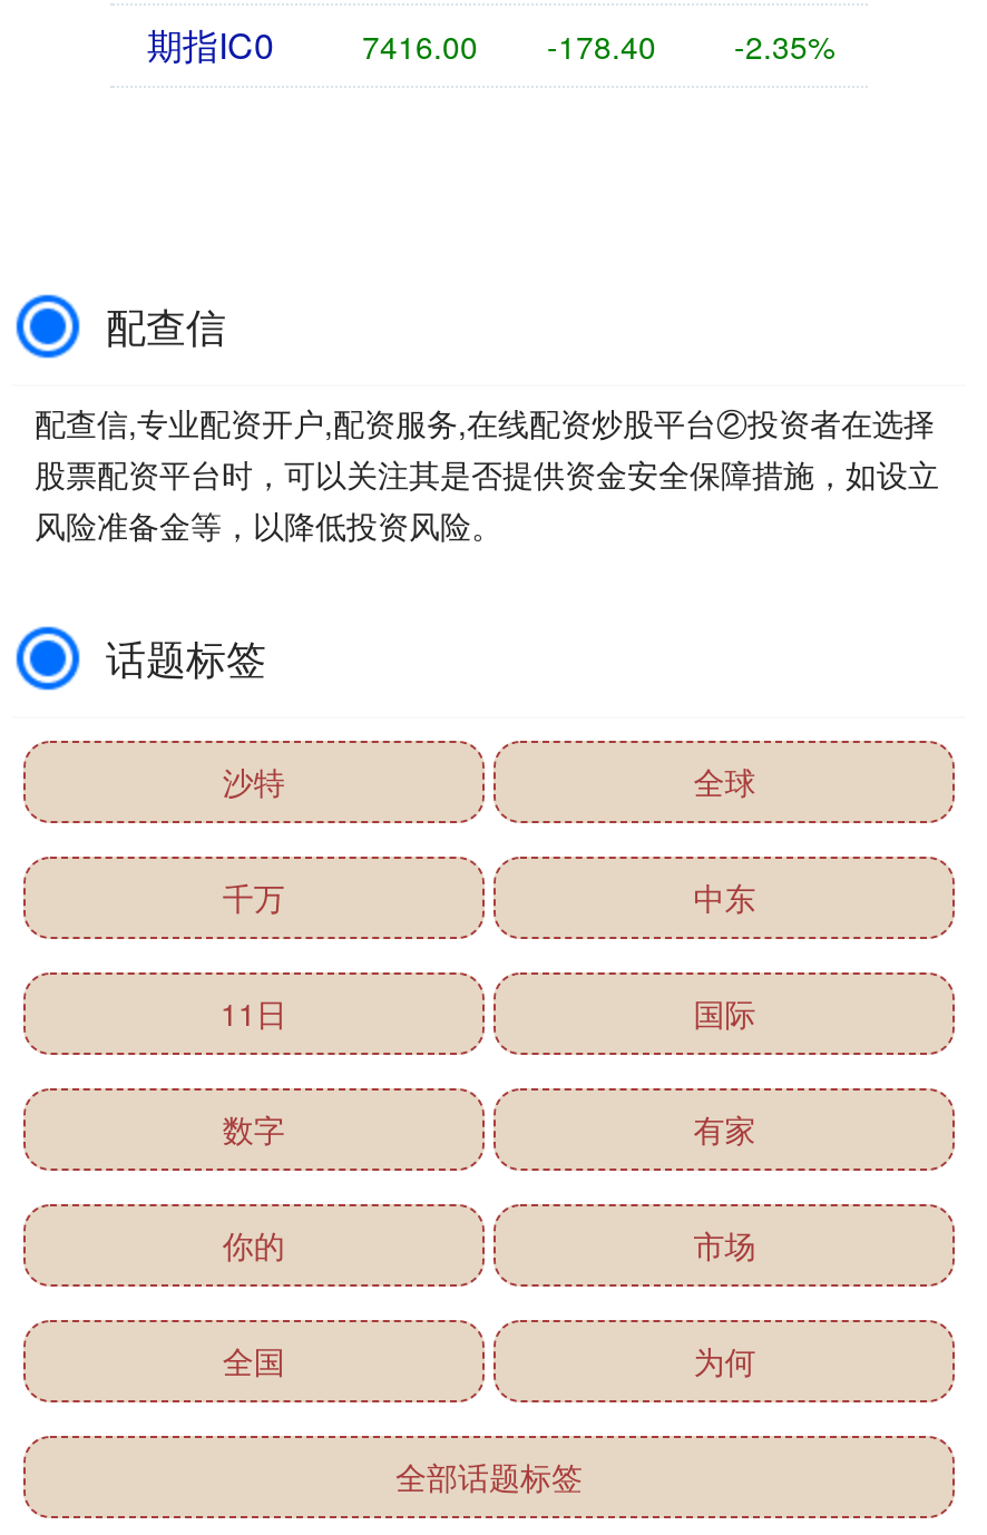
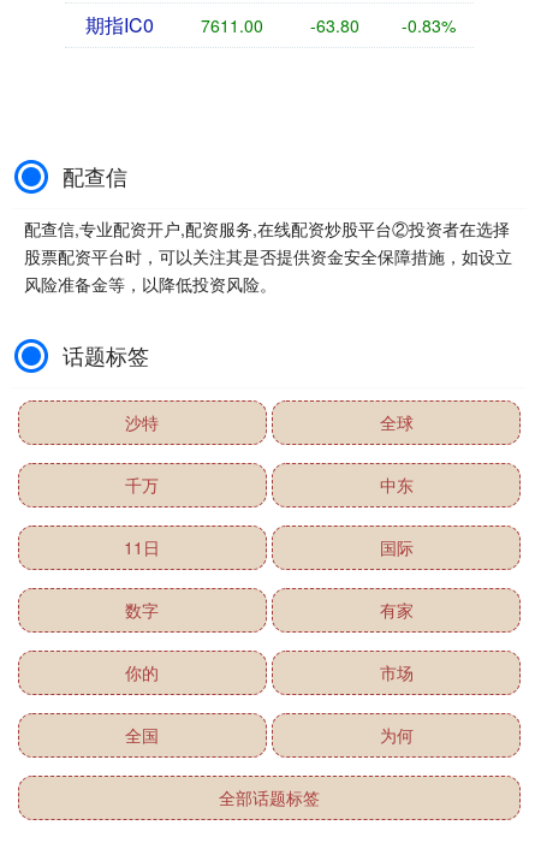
[362,24,478,69] 7416.00 -> [201,14,263,38] 7611.00
[547,24,656,69] -178.40 -> [310,14,359,38] -63.80
[734,24,834,69] -2.35% -> [402,14,456,38] -0.83%

